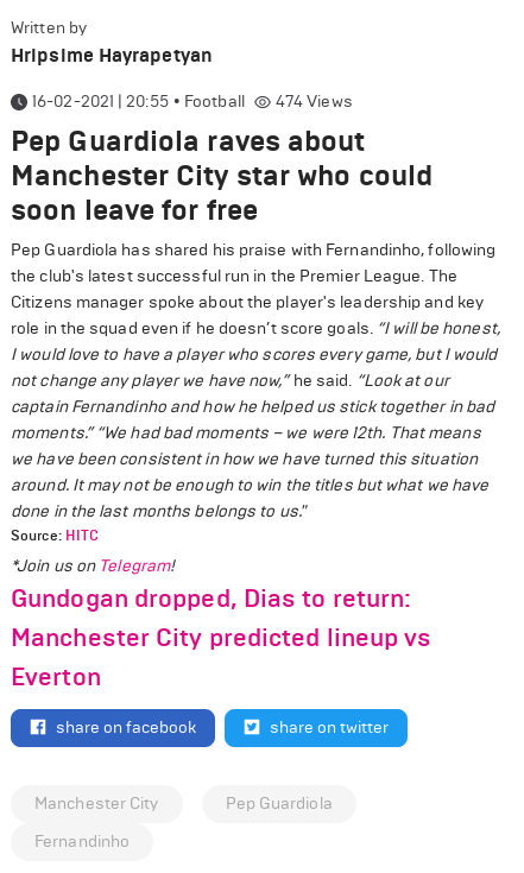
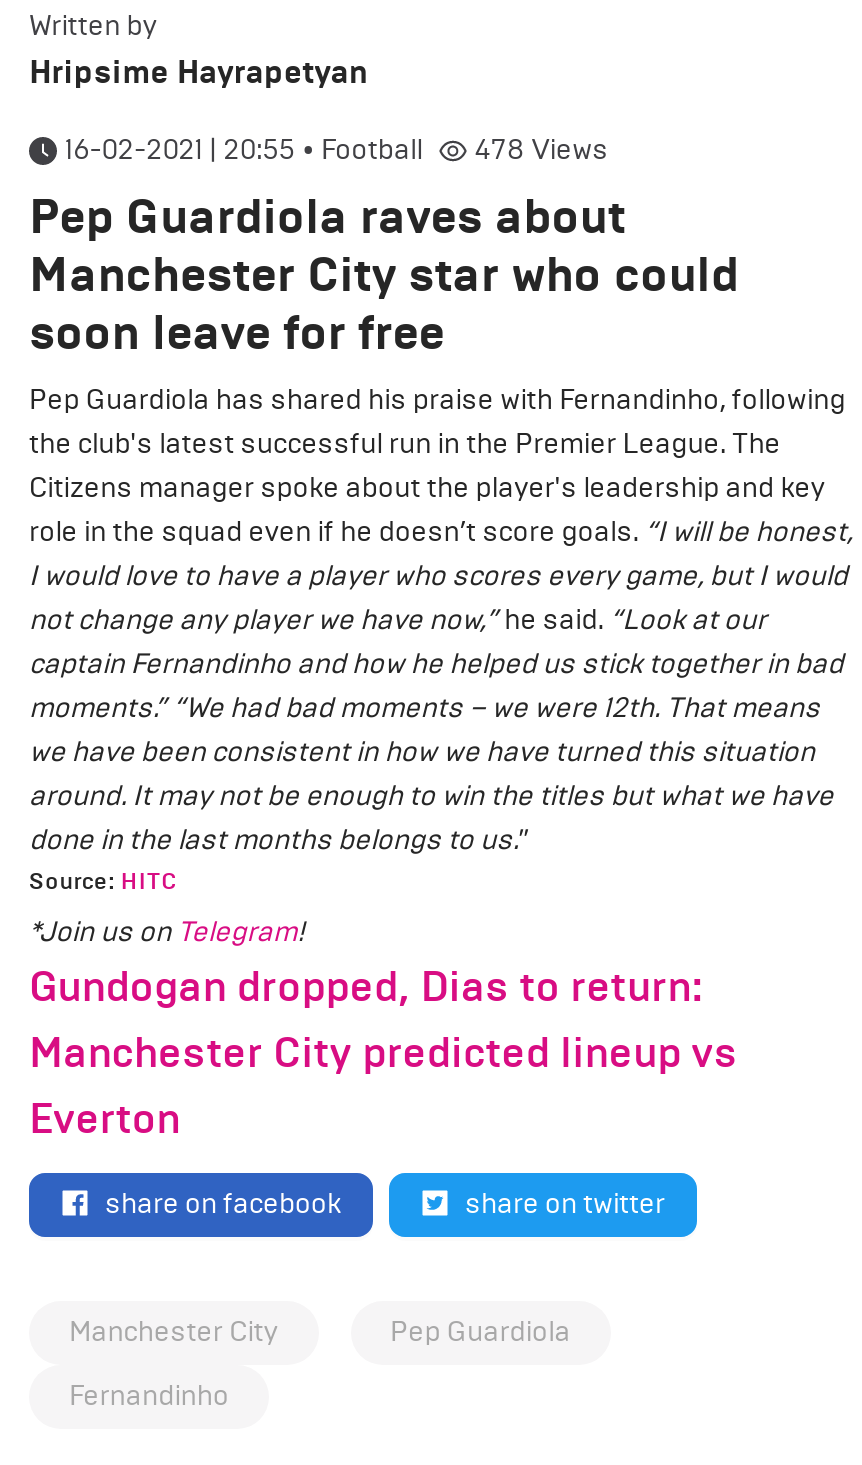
[275,91,353,112] 474 Views -> [475,133,609,167] 478 Views

